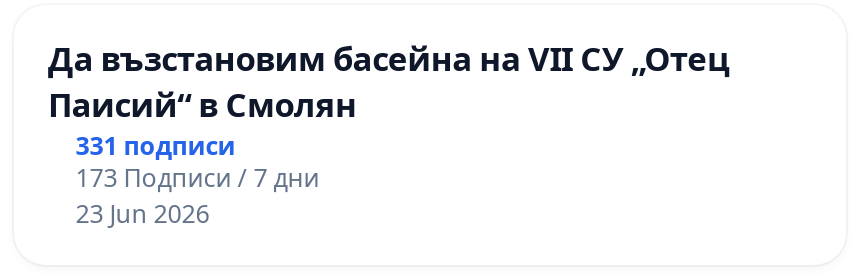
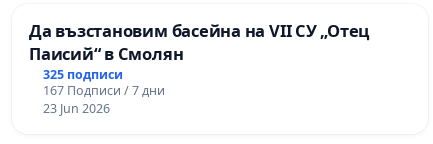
[76,128,236,162] 331 подписи -> [43,66,123,83] 325 подписи
[76,160,320,194] 173 Подписи / 7 дни -> [43,82,165,99] 167 Подписи / 7 дни

